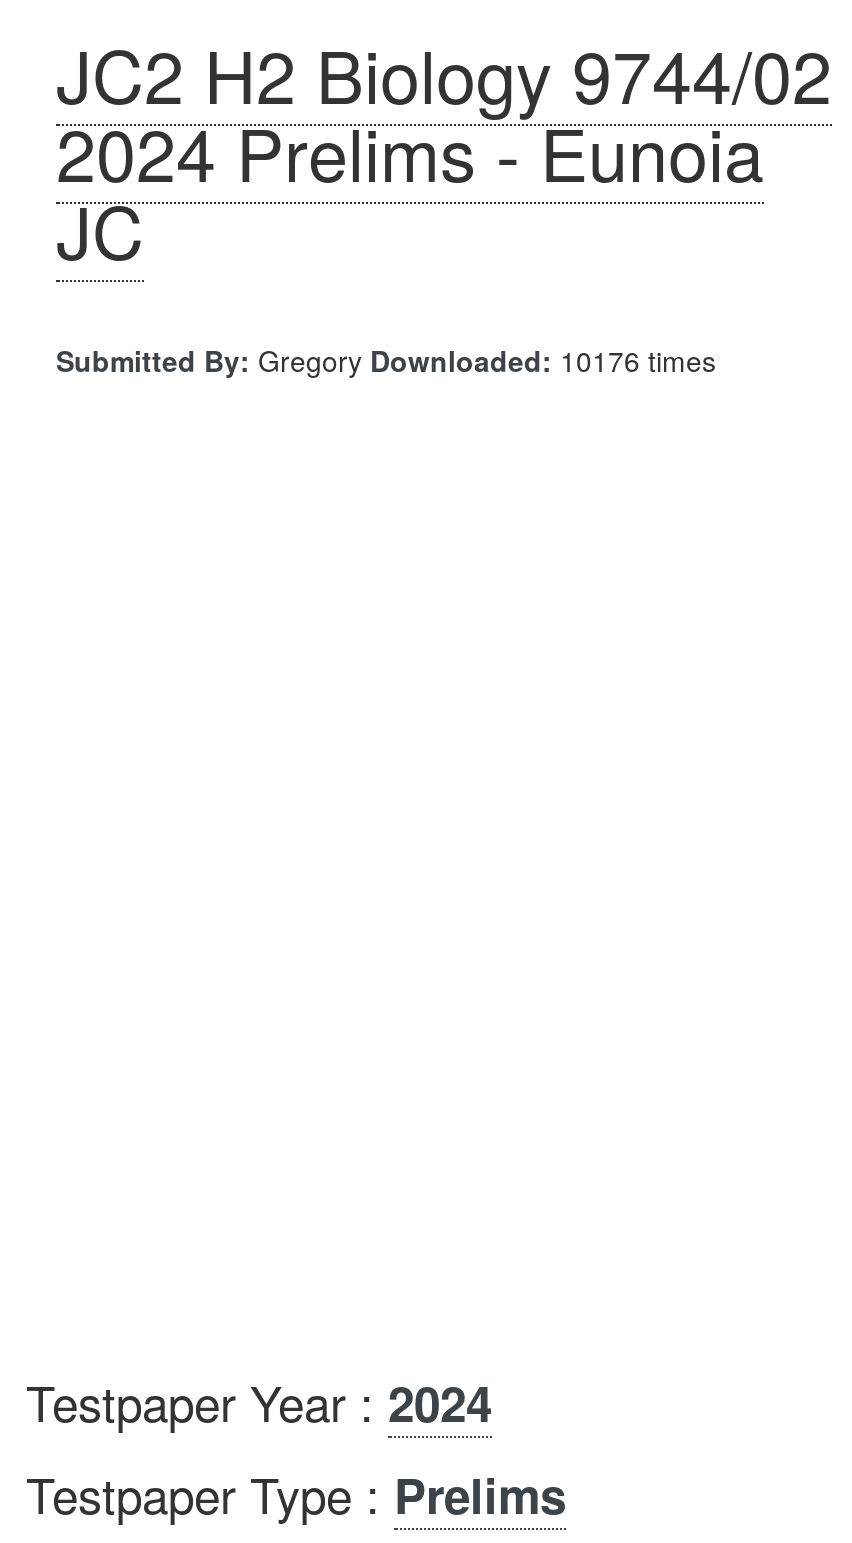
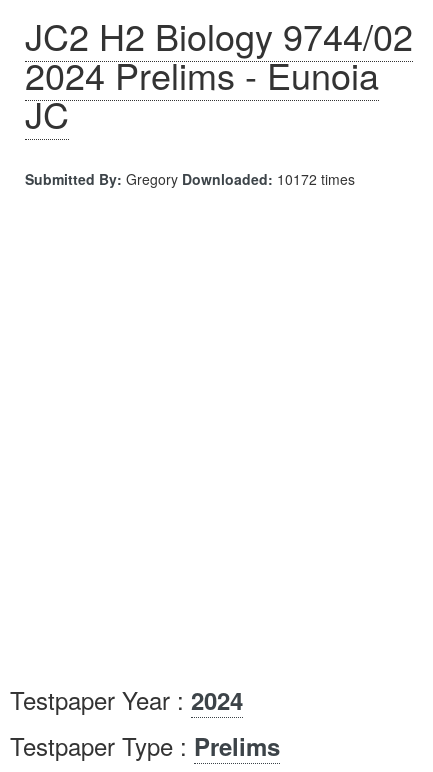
[56,340,724,380] Submitted By: Gregory Downloaded: 10176 times -> [25,169,359,189] Submitted By: Gregory Downloaded: 10172 times

